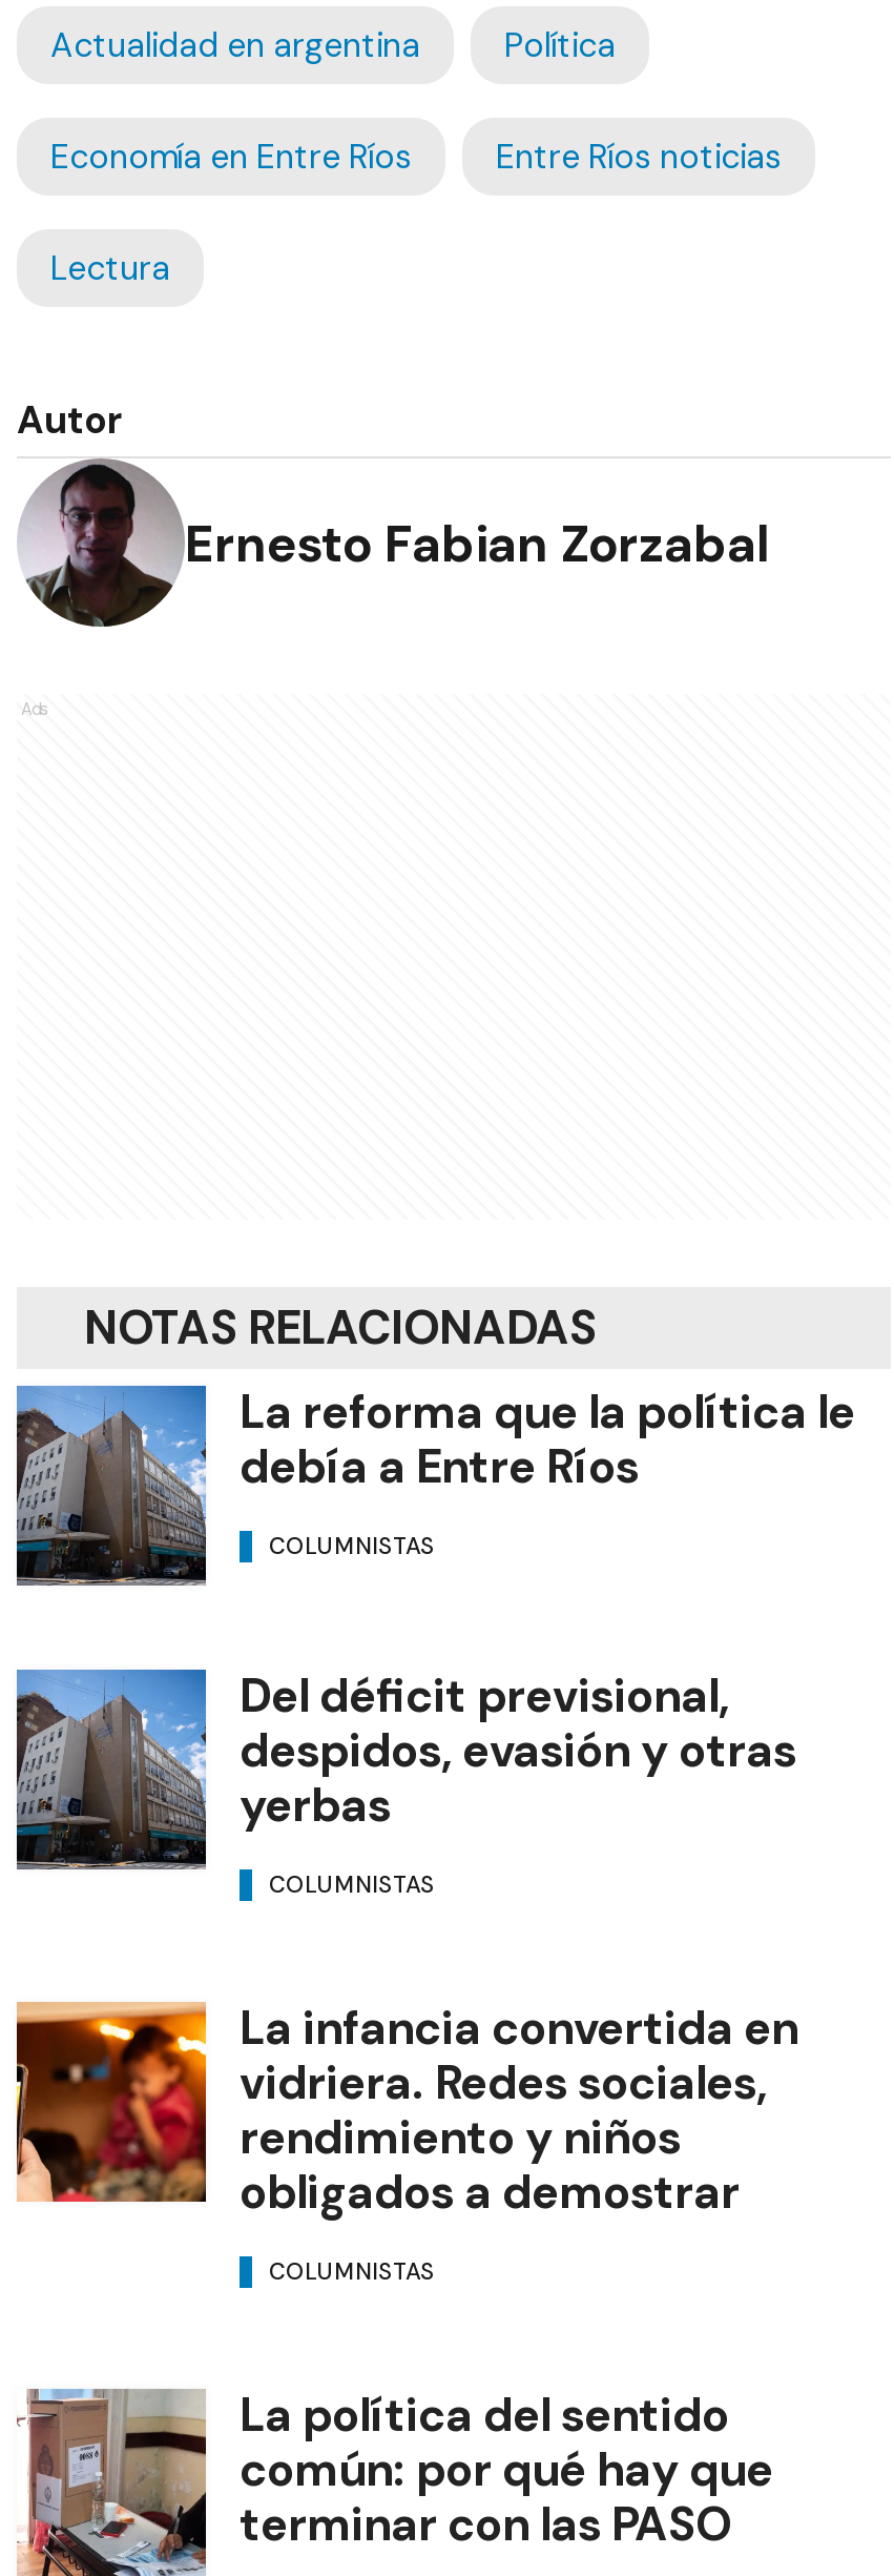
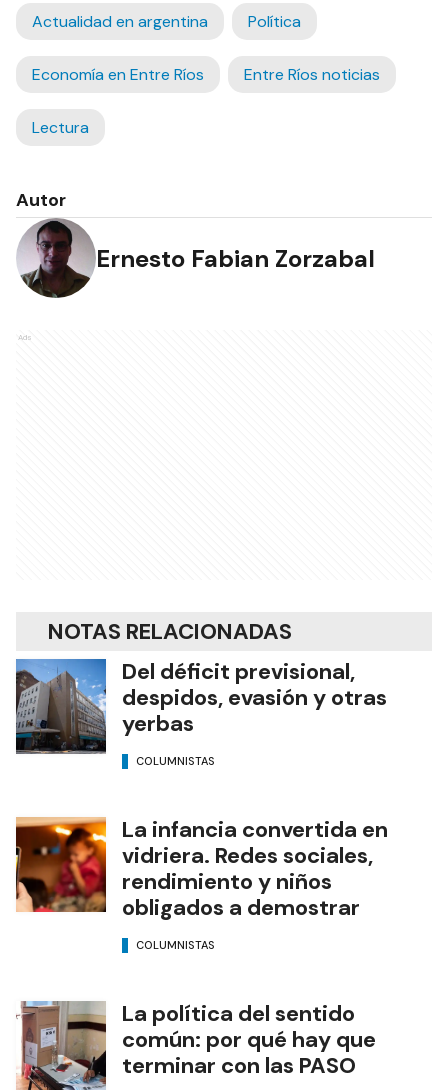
[240,1382,855,1560] La reforma que la política le | debía a Entre Ríos | COLUMNISTAS -> none

